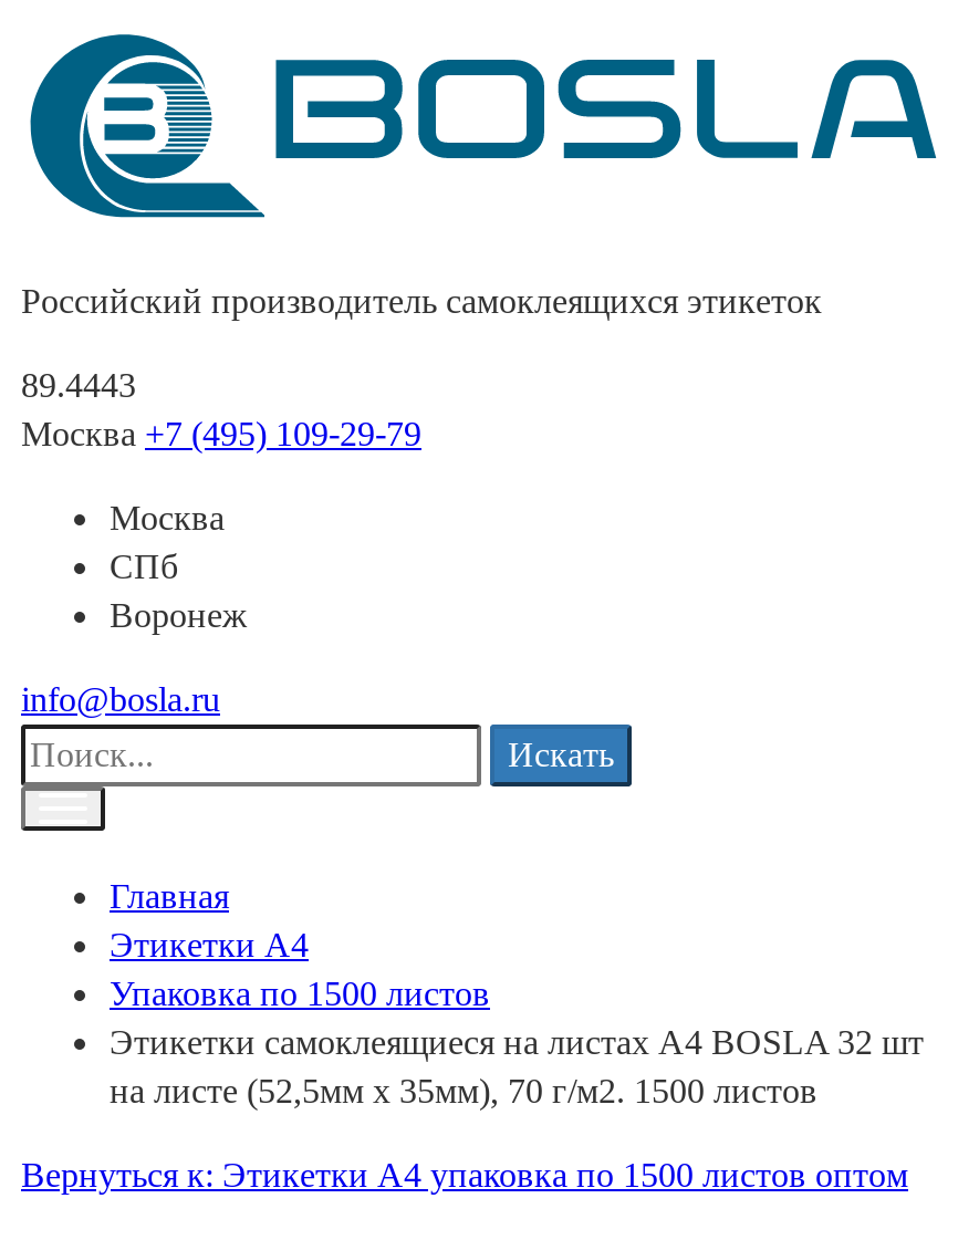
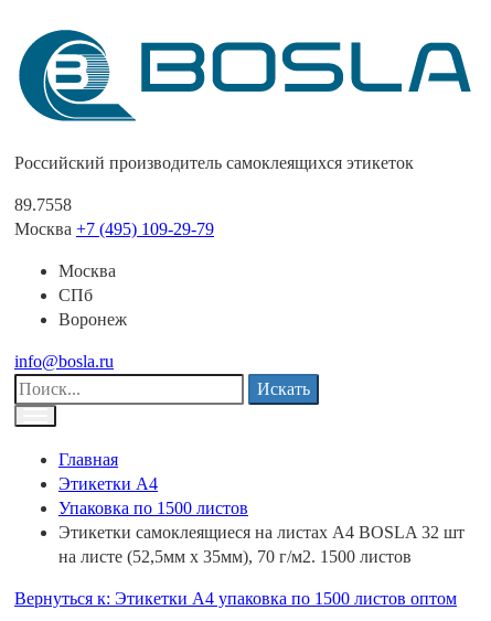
[21,367,136,404] 89.4443 -> [14,196,72,214] 89.7558

